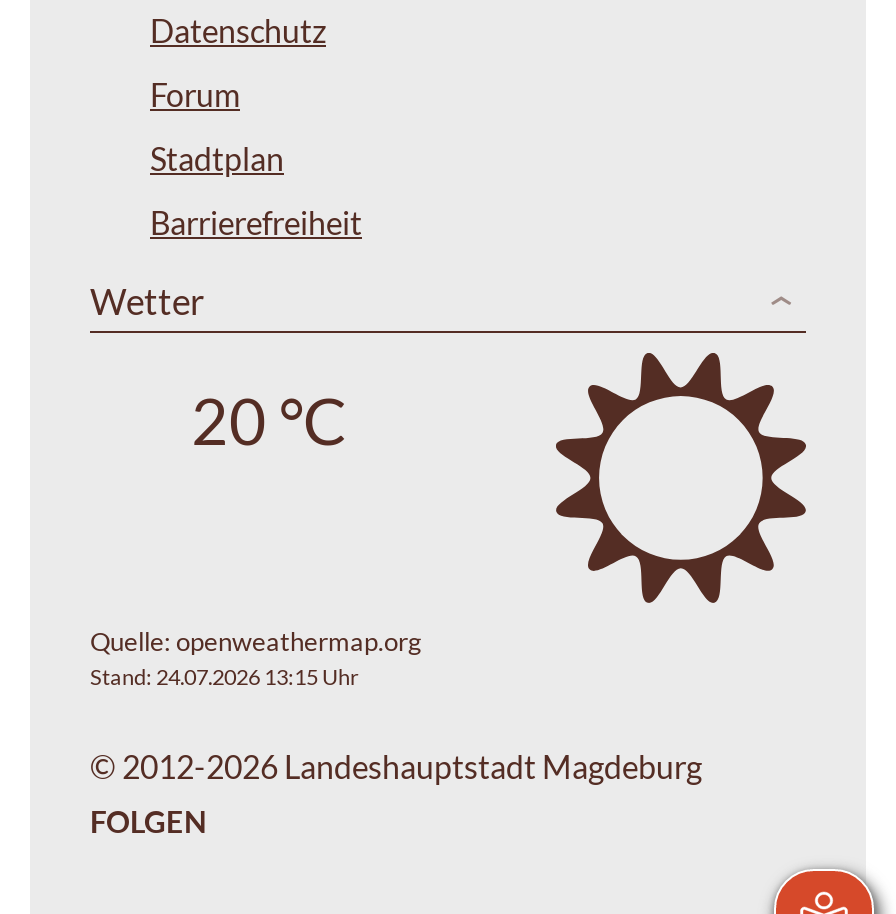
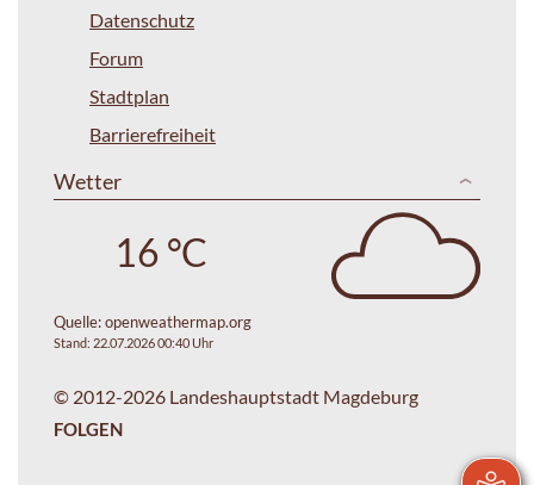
[554,351,808,603] [image] -> [330,211,482,300] [image]
[191,380,347,458] 20 °C -> [114,228,207,275] 16 °C
[90,663,358,689] Stand: 24.07.2026 13:15 Uhr -> [54,335,213,350] Stand: 22.07.2026 00:40 Uhr

